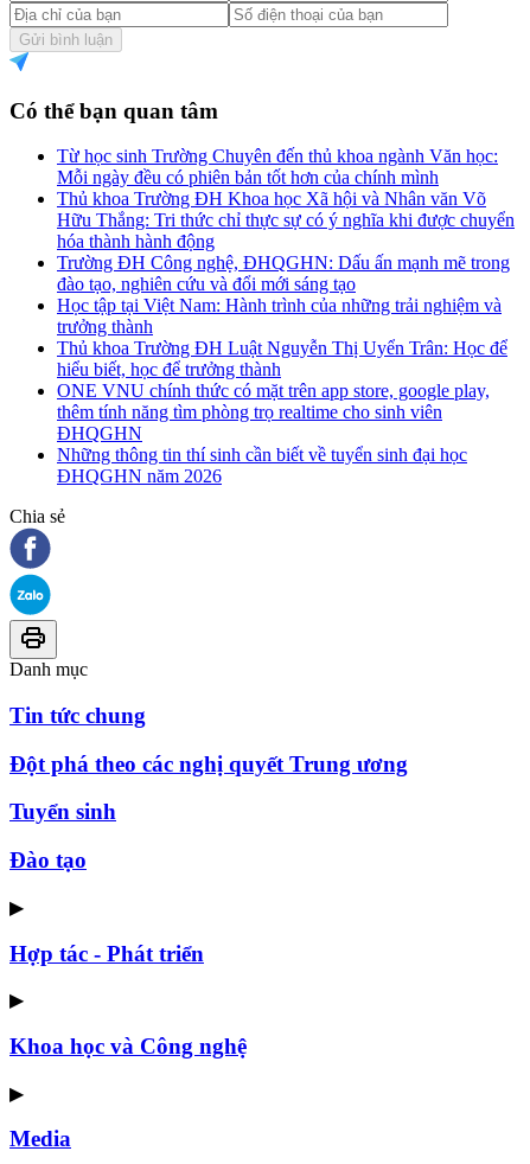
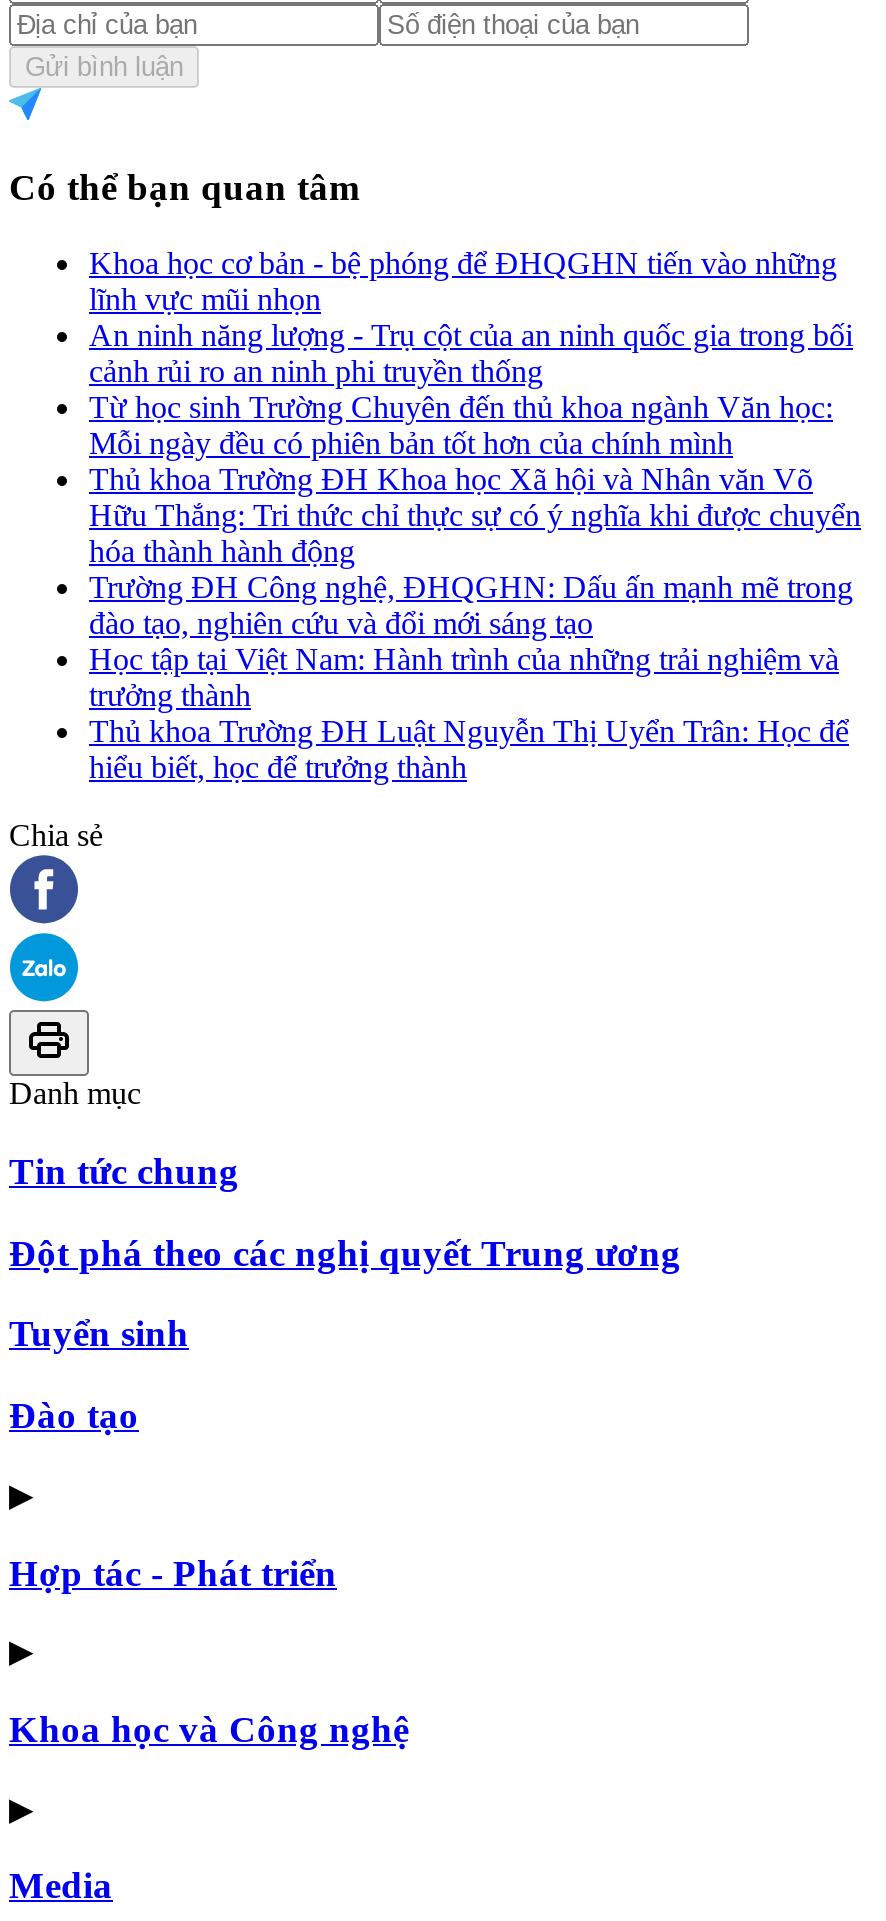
none -> [89,246,853,388] Khoa học cơ bản - bệ phóng để ĐHQGHN tiến vào những | lĩnh vực mũi nhọn | An ninh năng lượng - Trụ cột của an ninh quốc gia trong bối | cảnh rủi ro an ninh phi truyền thống
moved [57,146,515,380] -> [89,390,861,784]: Từ học sinh Trường Chuyên đến thủ khoa ngành Văn học: | Mỗi ngày đều có phiên bản tốt hơn của chính mình | Thủ khoa Trường ĐH Khoa học Xã hội và Nhân văn Võ | ... | Thủ khoa Trường ĐH Luật Nguyễn Thị Uyển Trân: Học để | hiểu biết, học để trưởng thành
[57,381,490,486] ONE VNU chính thức có mặt trên app store, google play, | thêm tính năng tìm phòng trọ realtime cho sinh viên | ĐHQGHN | Những thông tin thí sinh cần biết về tuyển sinh đại học | ĐHQGHN năm 2026 -> none

